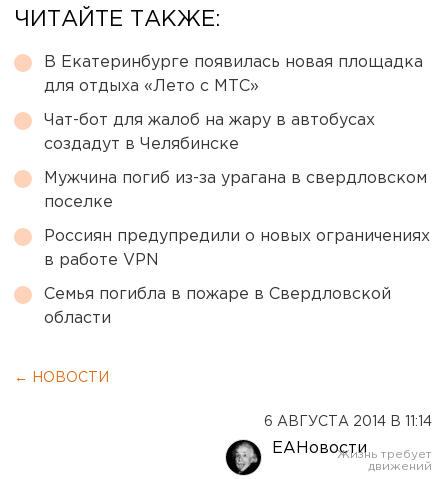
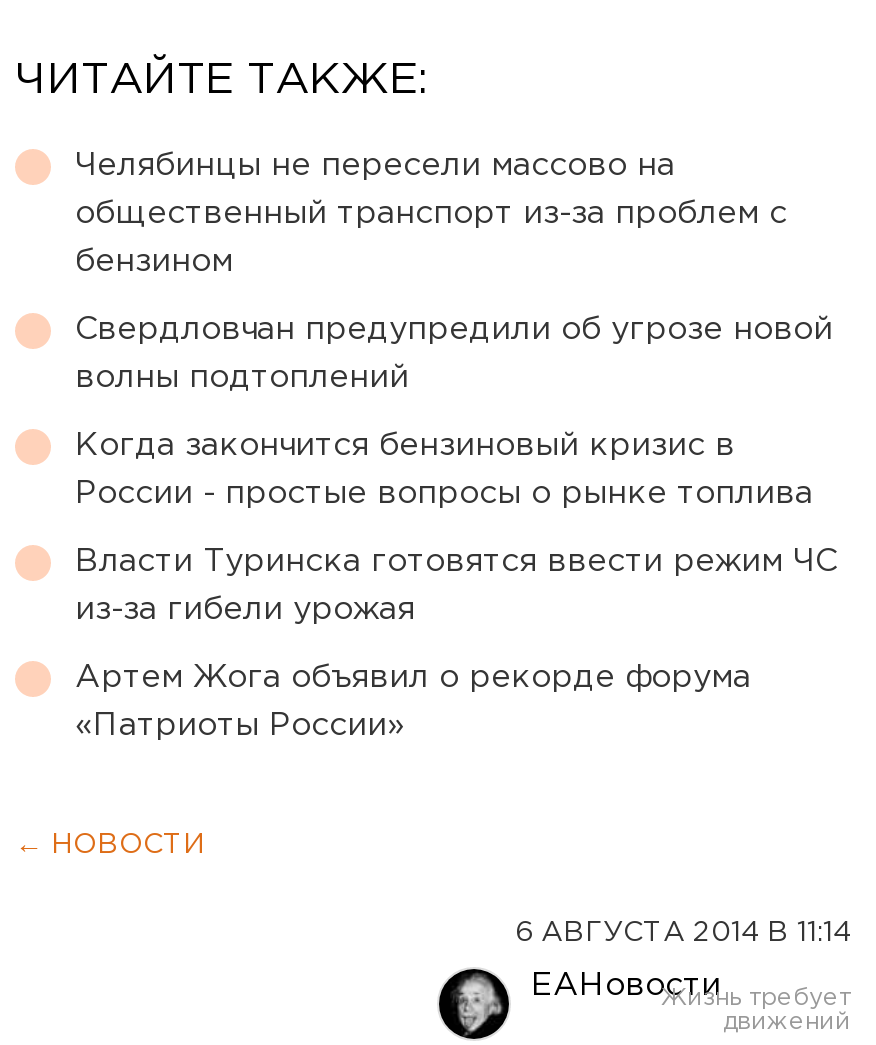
[44,55,430,326] В Екатеринбурге появилась новая площадка | для отдыха «Лето с МТС» | Чат-бот для жалоб на жару в автобусах | создадут в Челябинске | Мужчина погиб из-за урагана в свердловском | поселке | Россиян предупредили о новых ограничениях | в работе VPN | Семья погибла в пожаре в Свердловской | области -> [75,151,837,741] Челябинцы не пересели массово на | общественный транспорт из-за проблем с | бензином | Свердловчан предупредили об угрозе новой | волны подтоплений | Когда закончится бензиновый кризис в | России - простые вопросы о рынке топлива | Власти Туринска готовятся ввести режим ЧС | из-за гибели урожая | Артем Жога объявил о рекорде форума | «Патриоты России»

